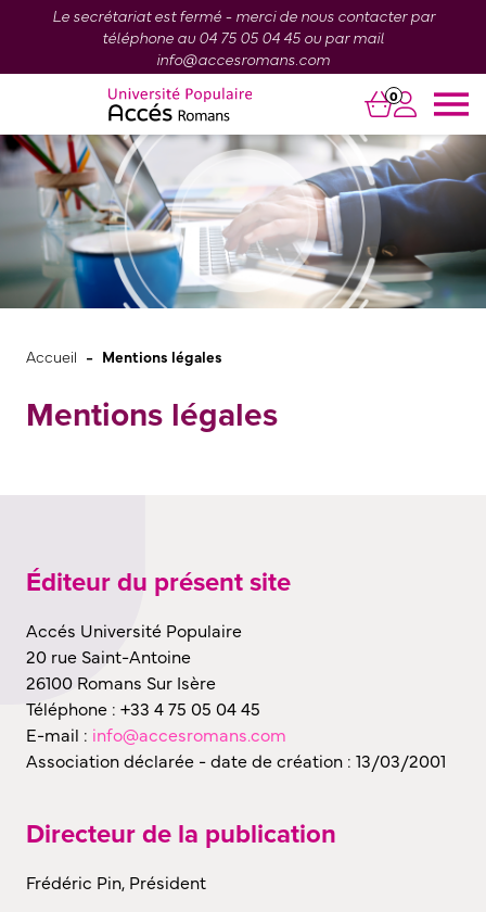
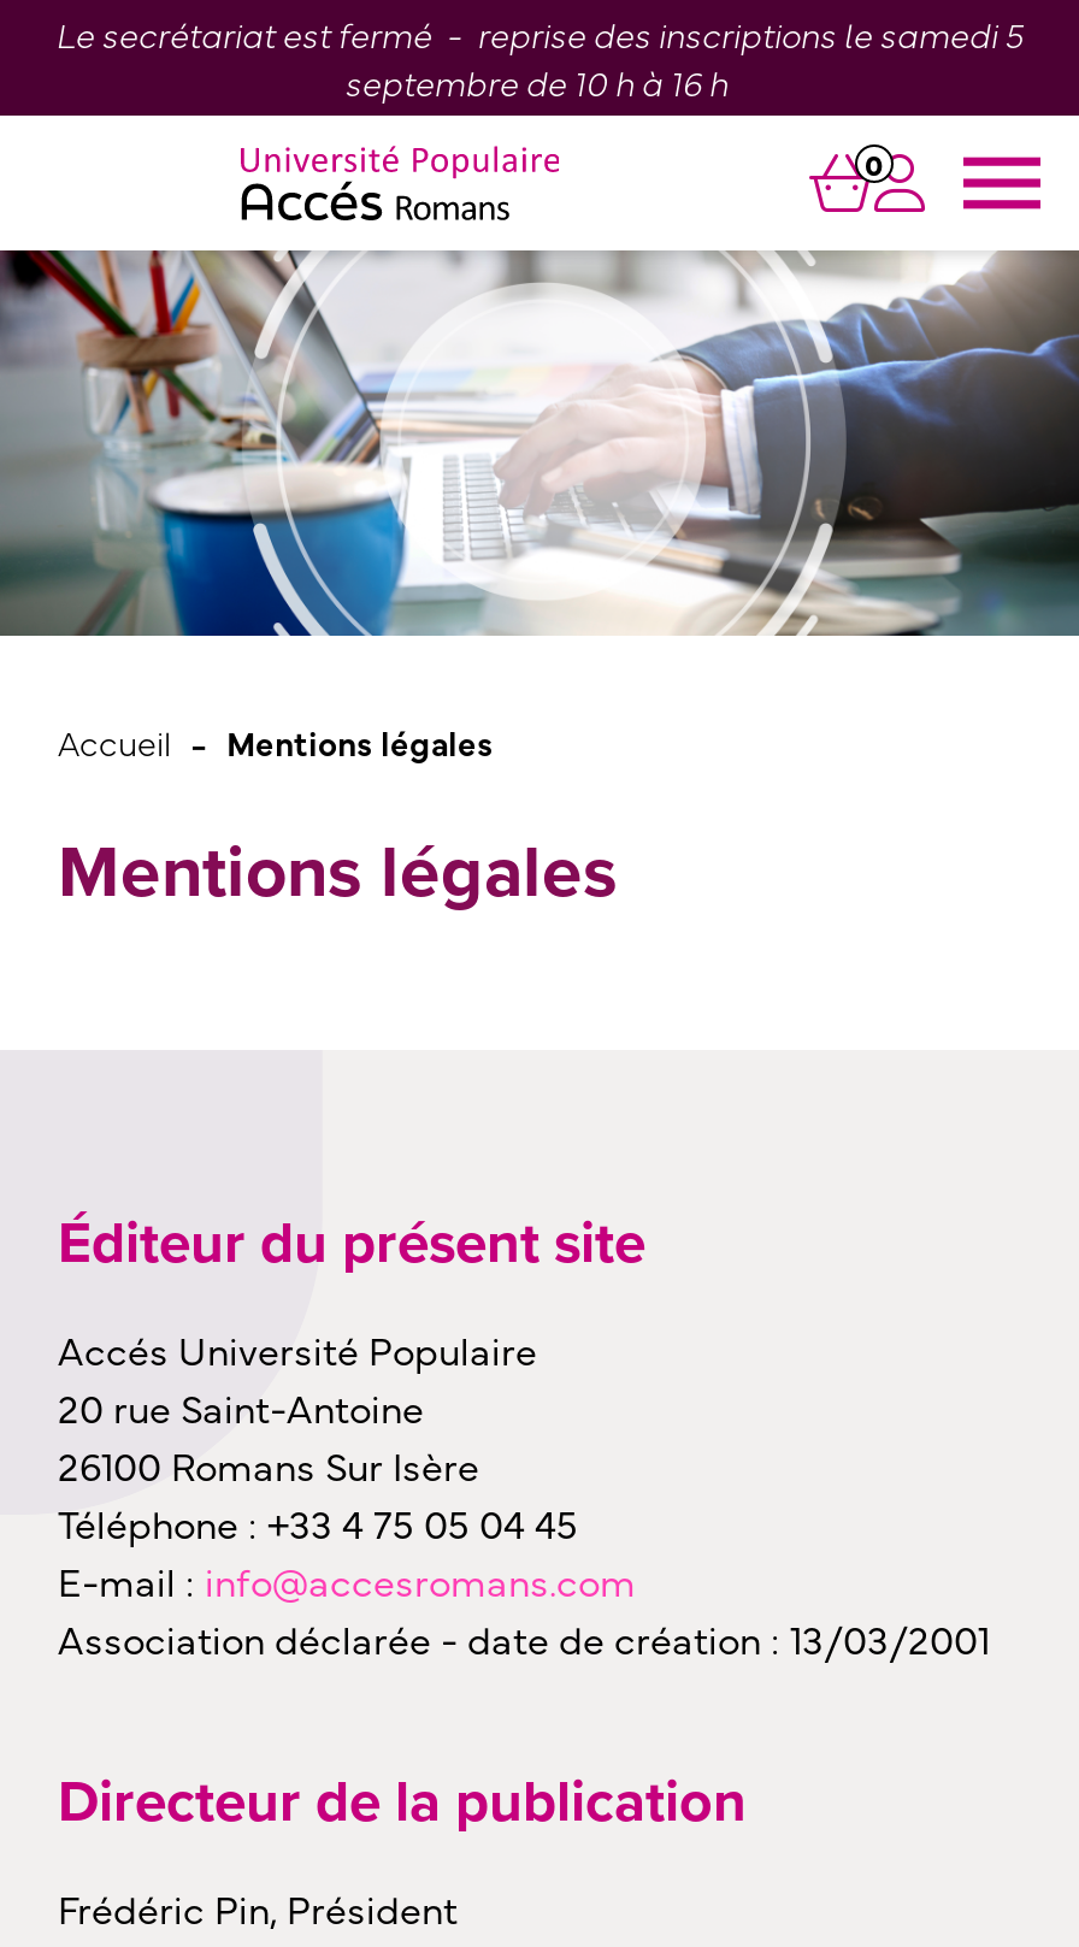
[52,4,434,68] Le secrétariat est fermé - merci de nous contacter par | téléphone au 04 75 05 04 45 ou par mail | info@accesromans.com -> [55,10,1024,104] Le secrétariat est fermé - reprise des inscriptions le samedi 5 | septembre de 10 h à 16 h

